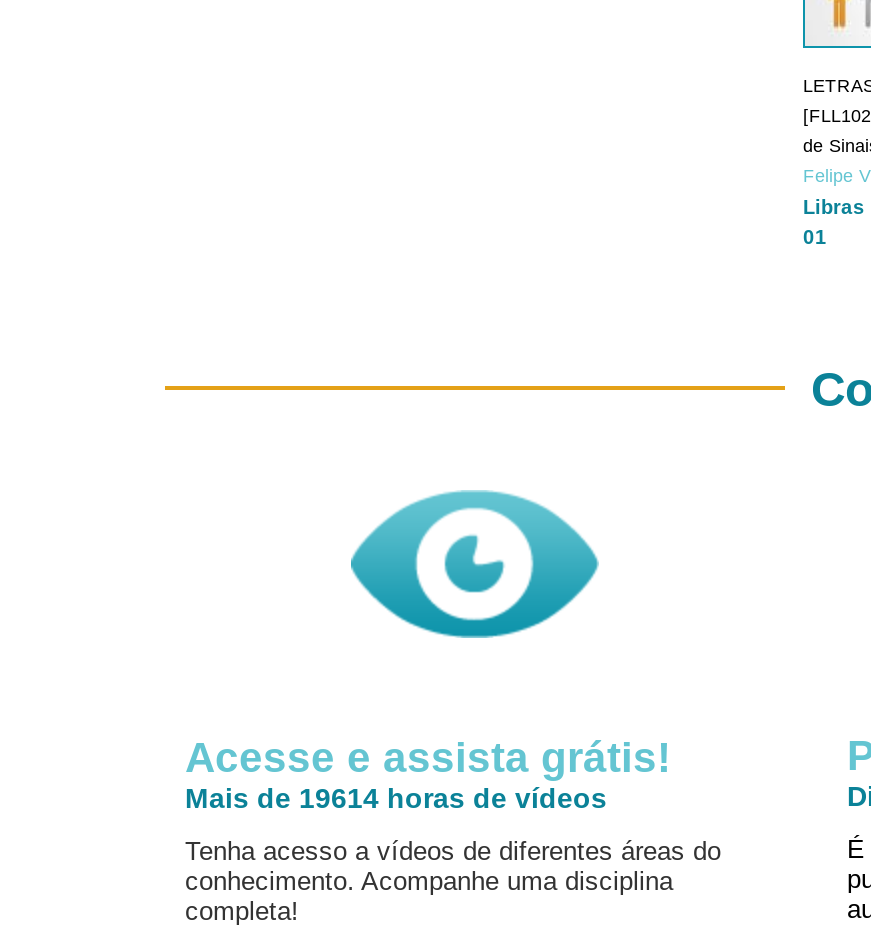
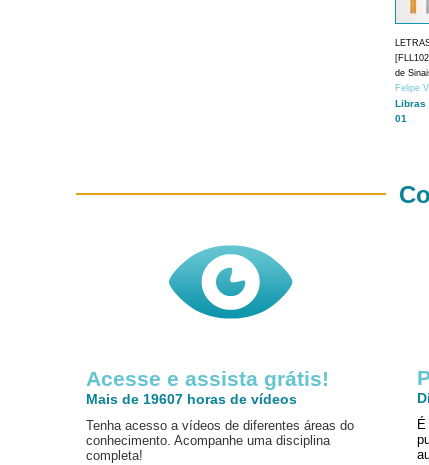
[185,782,607,814] Mais de 19614 horas de vídeos -> [86,391,297,407] Mais de 19607 horas de vídeos

